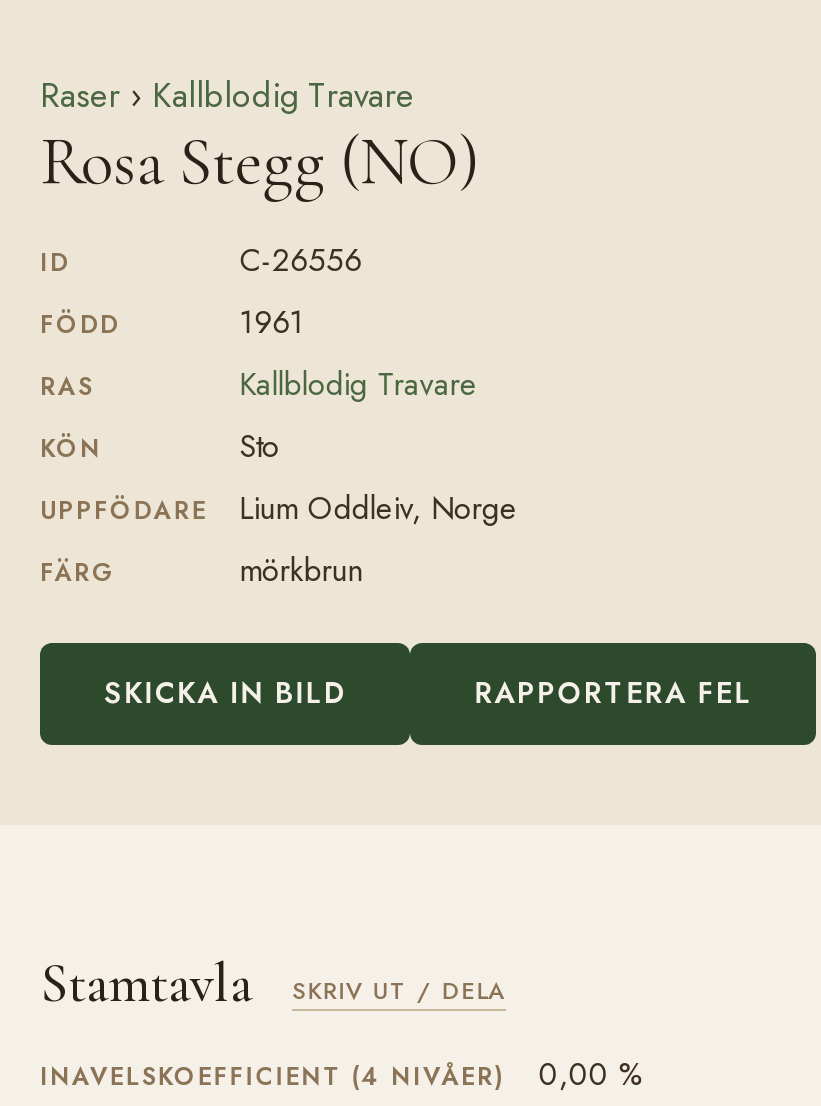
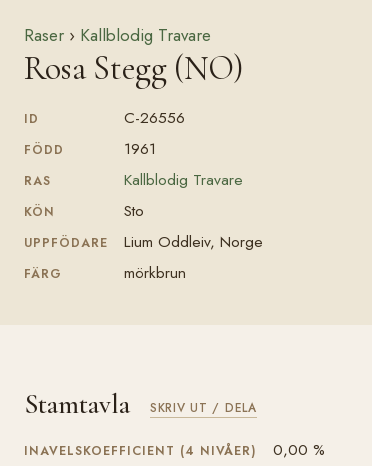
[104,673,753,713] SKICKA IN BILD | RAPPORTERA FEL -> none

